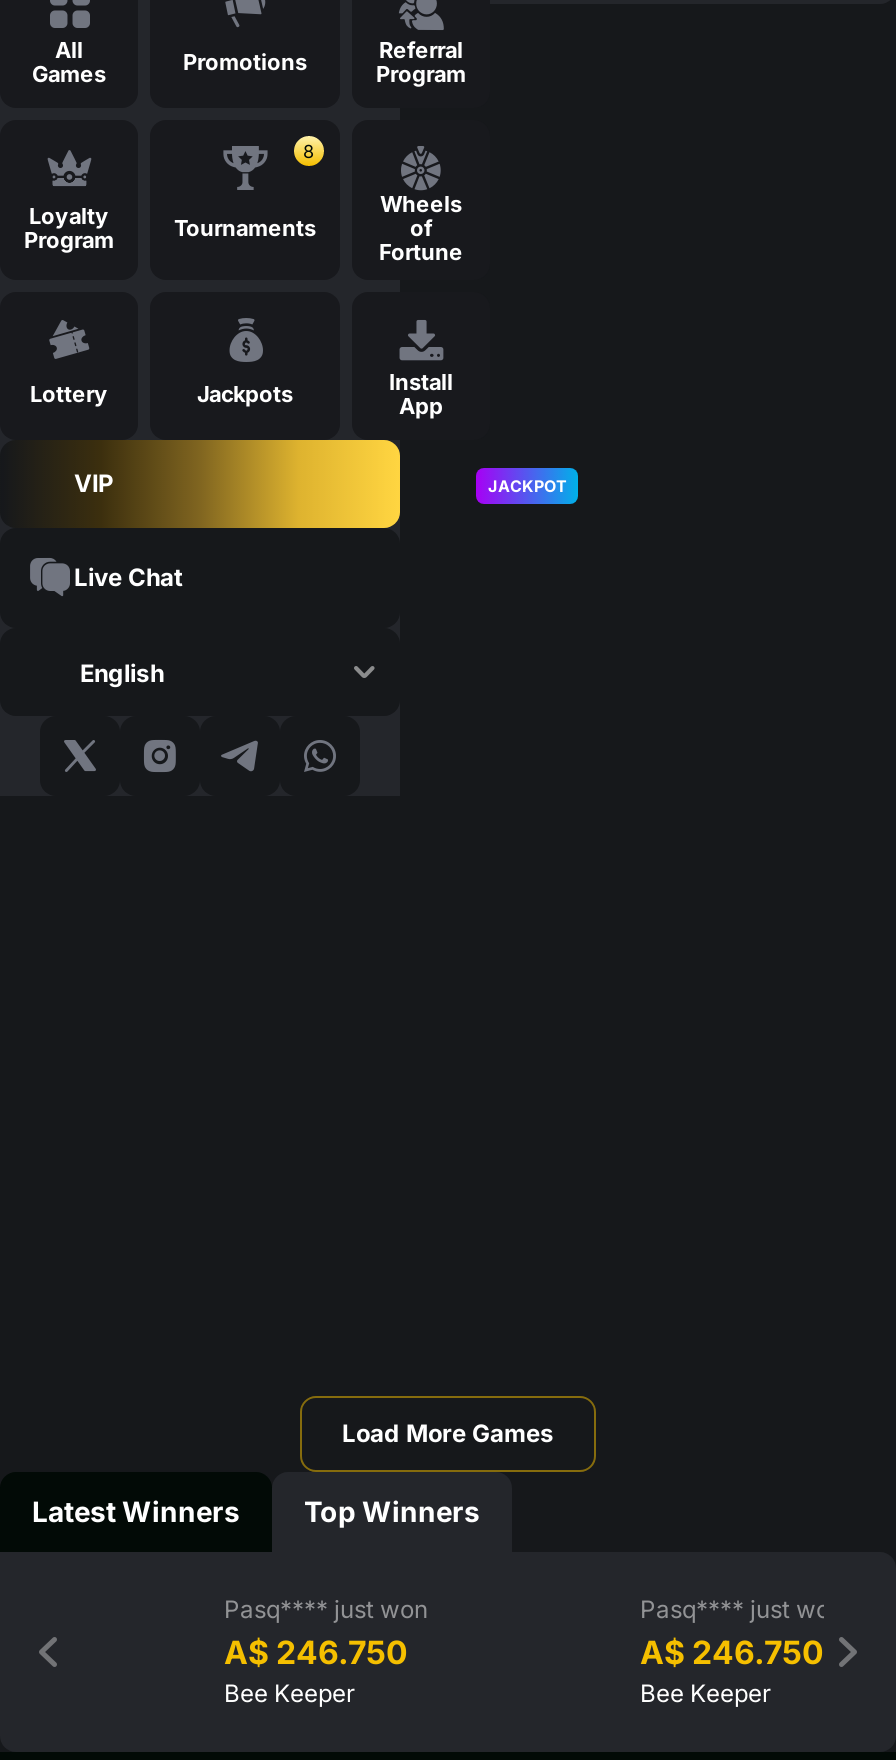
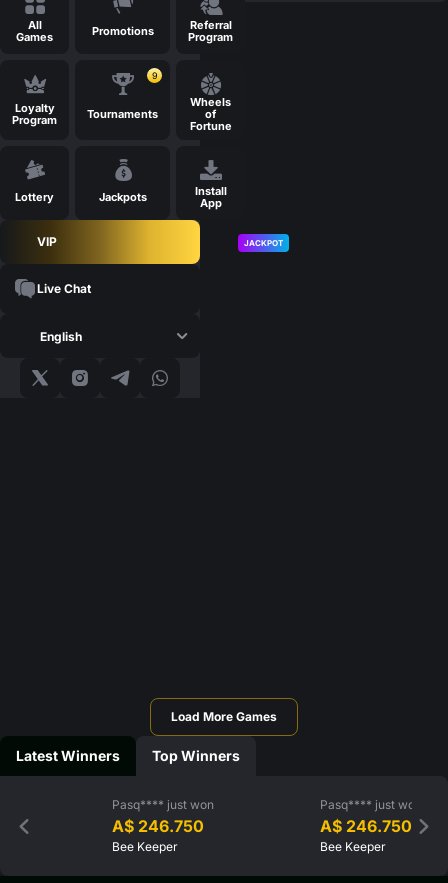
[303,139,315,161] 8 -> [151,69,157,80] 9

